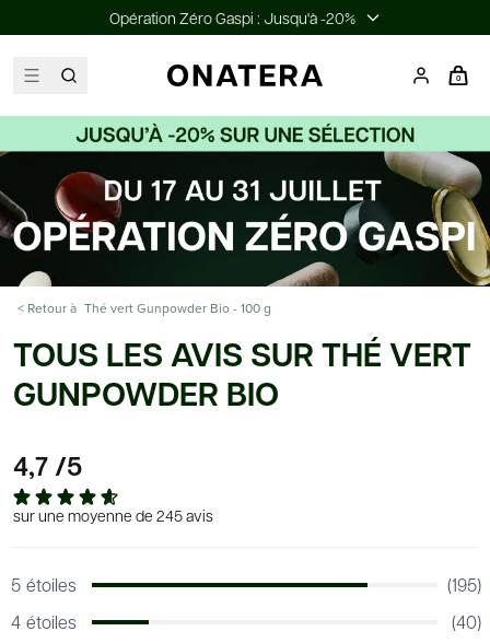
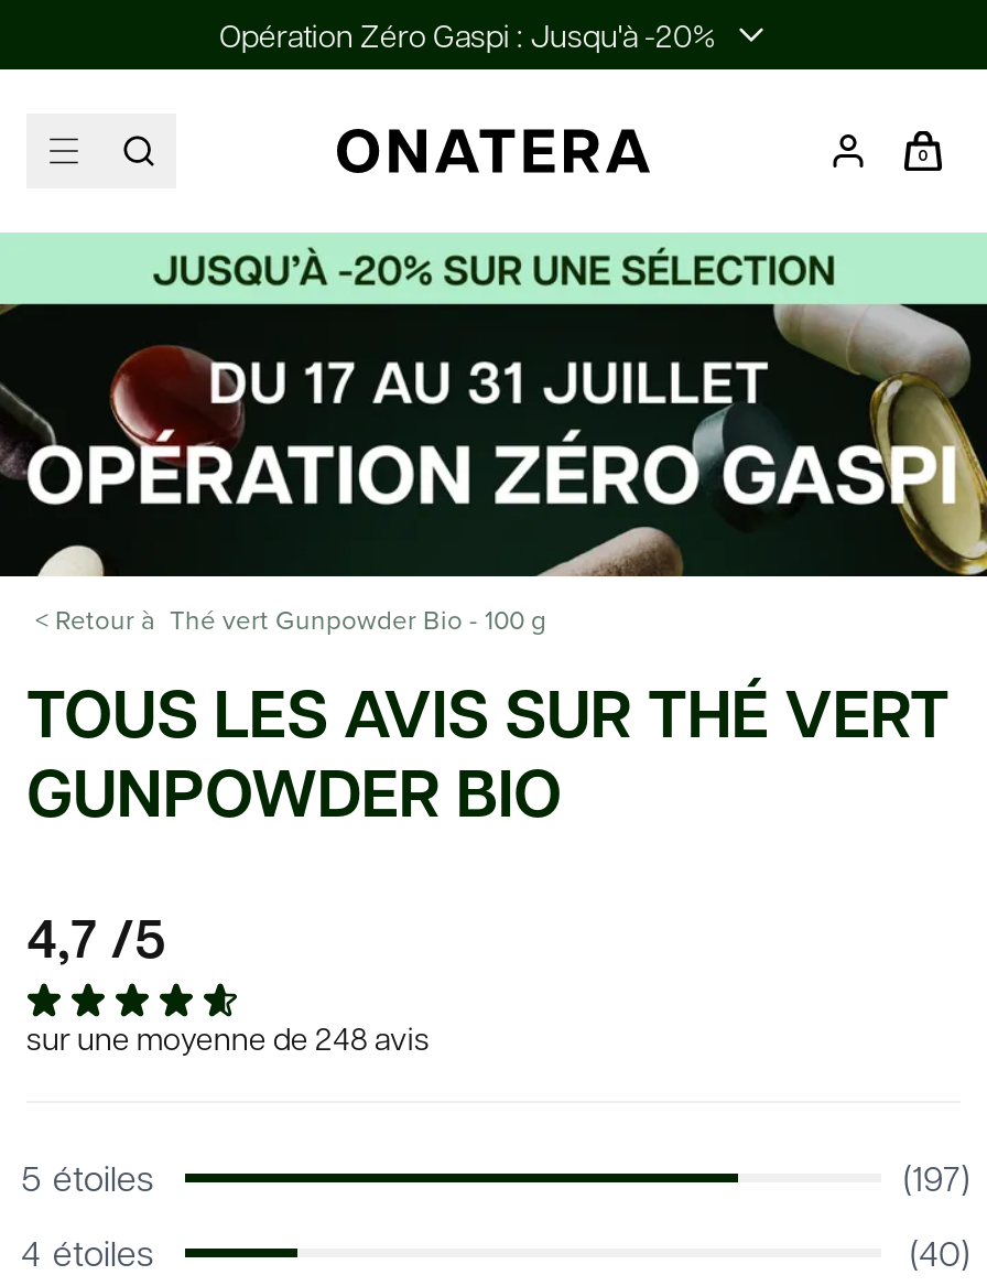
[13,505,213,524] sur une moyenne de 245 avis -> [26,1016,430,1056] sur une moyenne de 248 avis
[447,572,481,595] (195) -> [903,1153,969,1199] (197)

